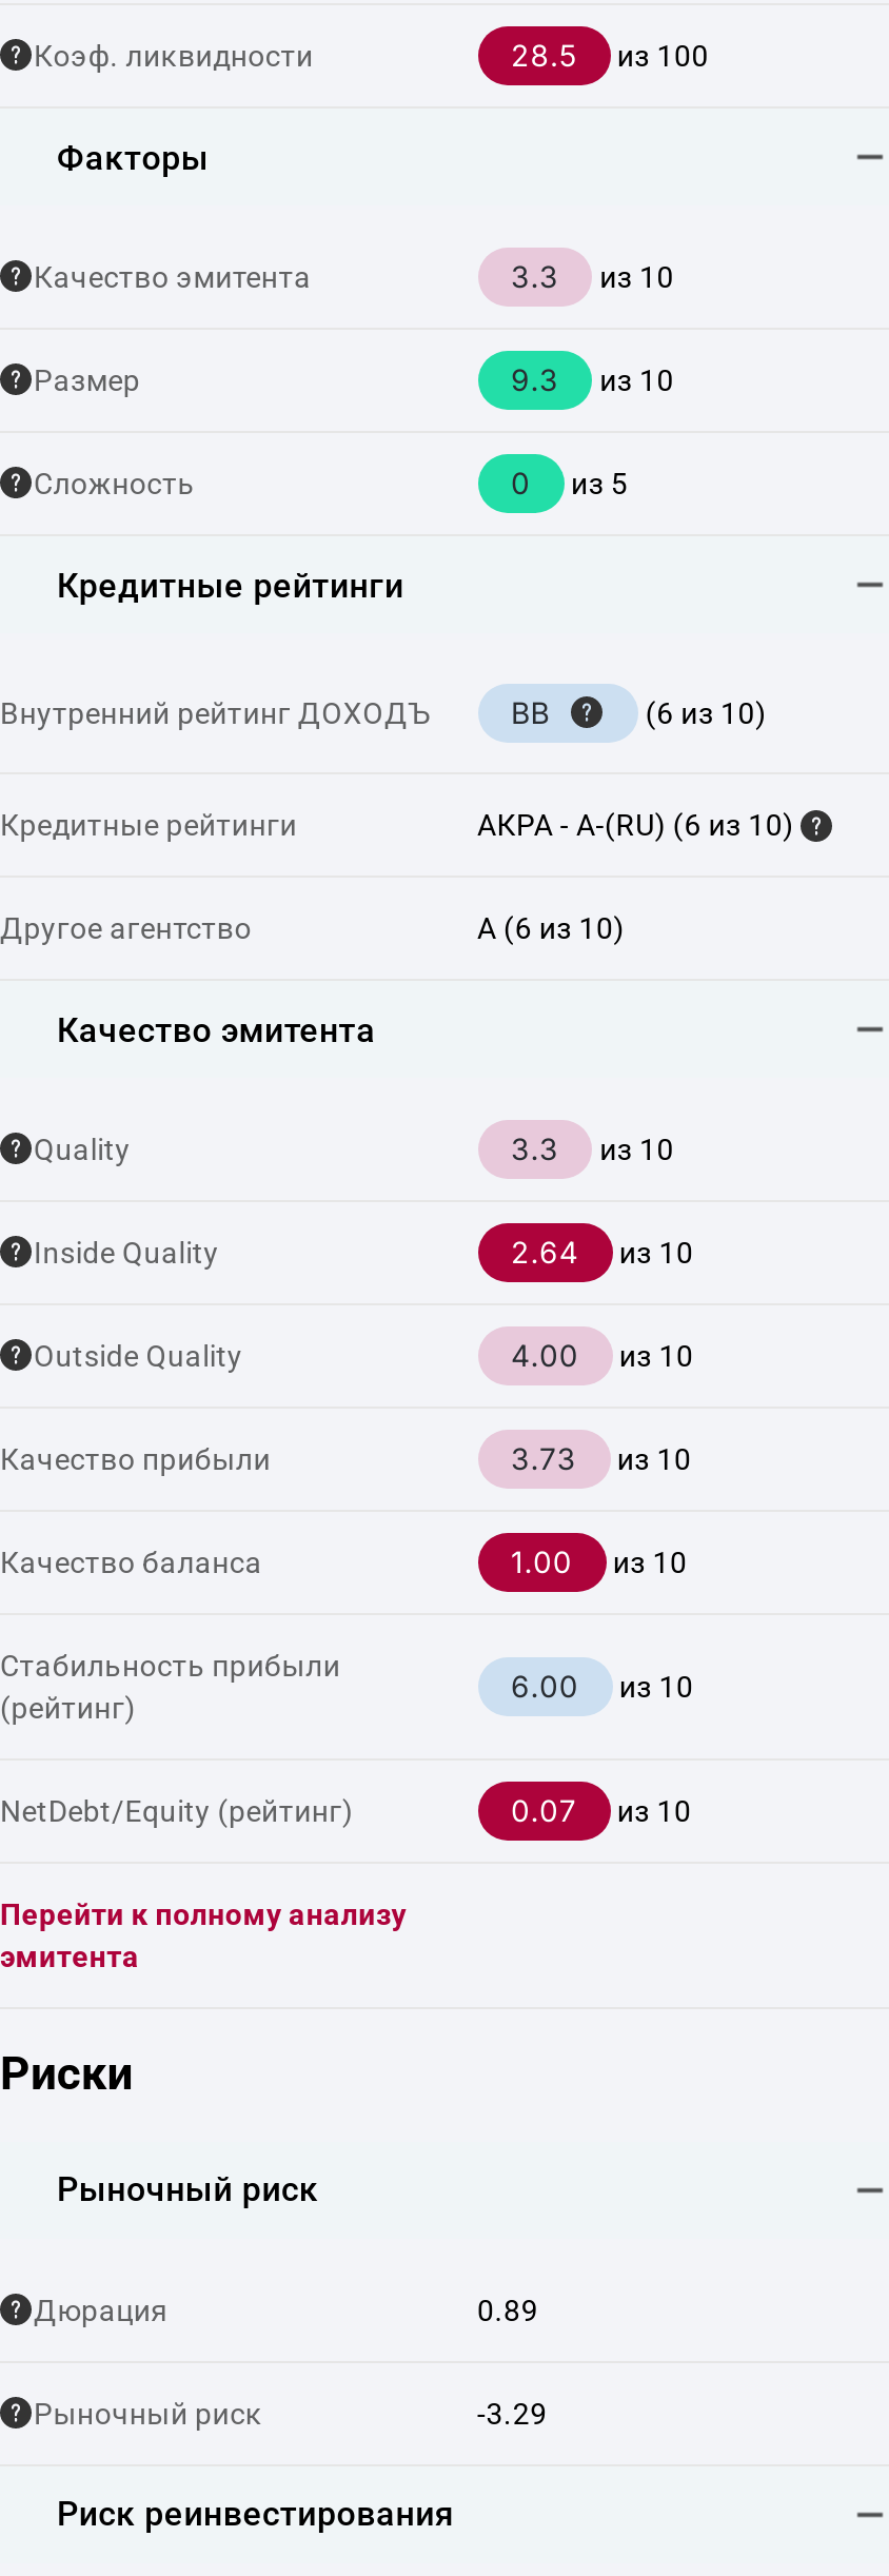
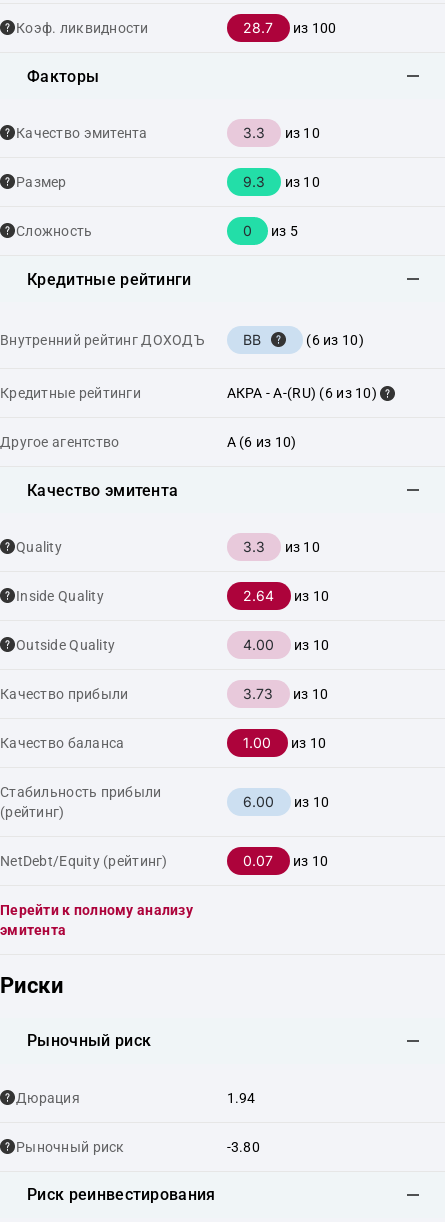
[511,37,709,73] 28.5 из 100 -> [242,19,337,36] 28.7 из 100
[477,2293,538,2326] 0.89 -> [226,1089,256,1105] 1.94
[477,2396,548,2430] -3.29 -> [226,1138,260,1154] -3.80

